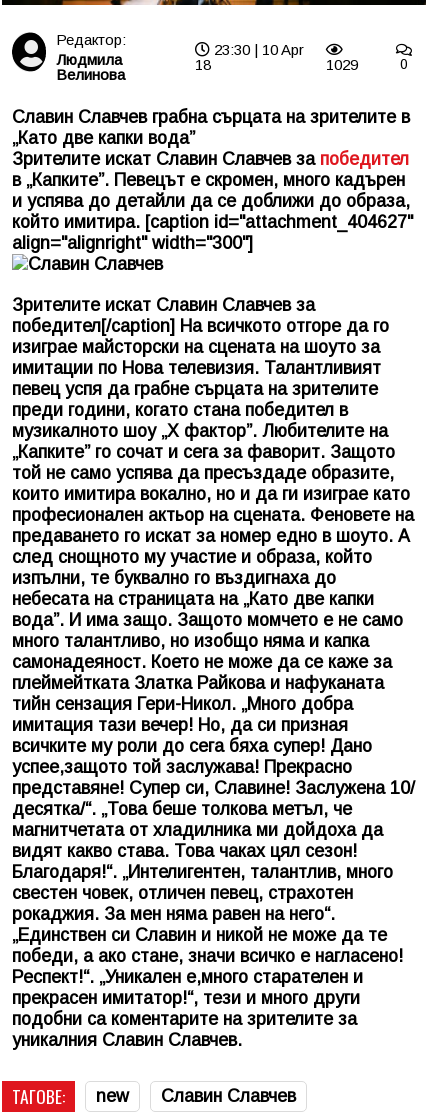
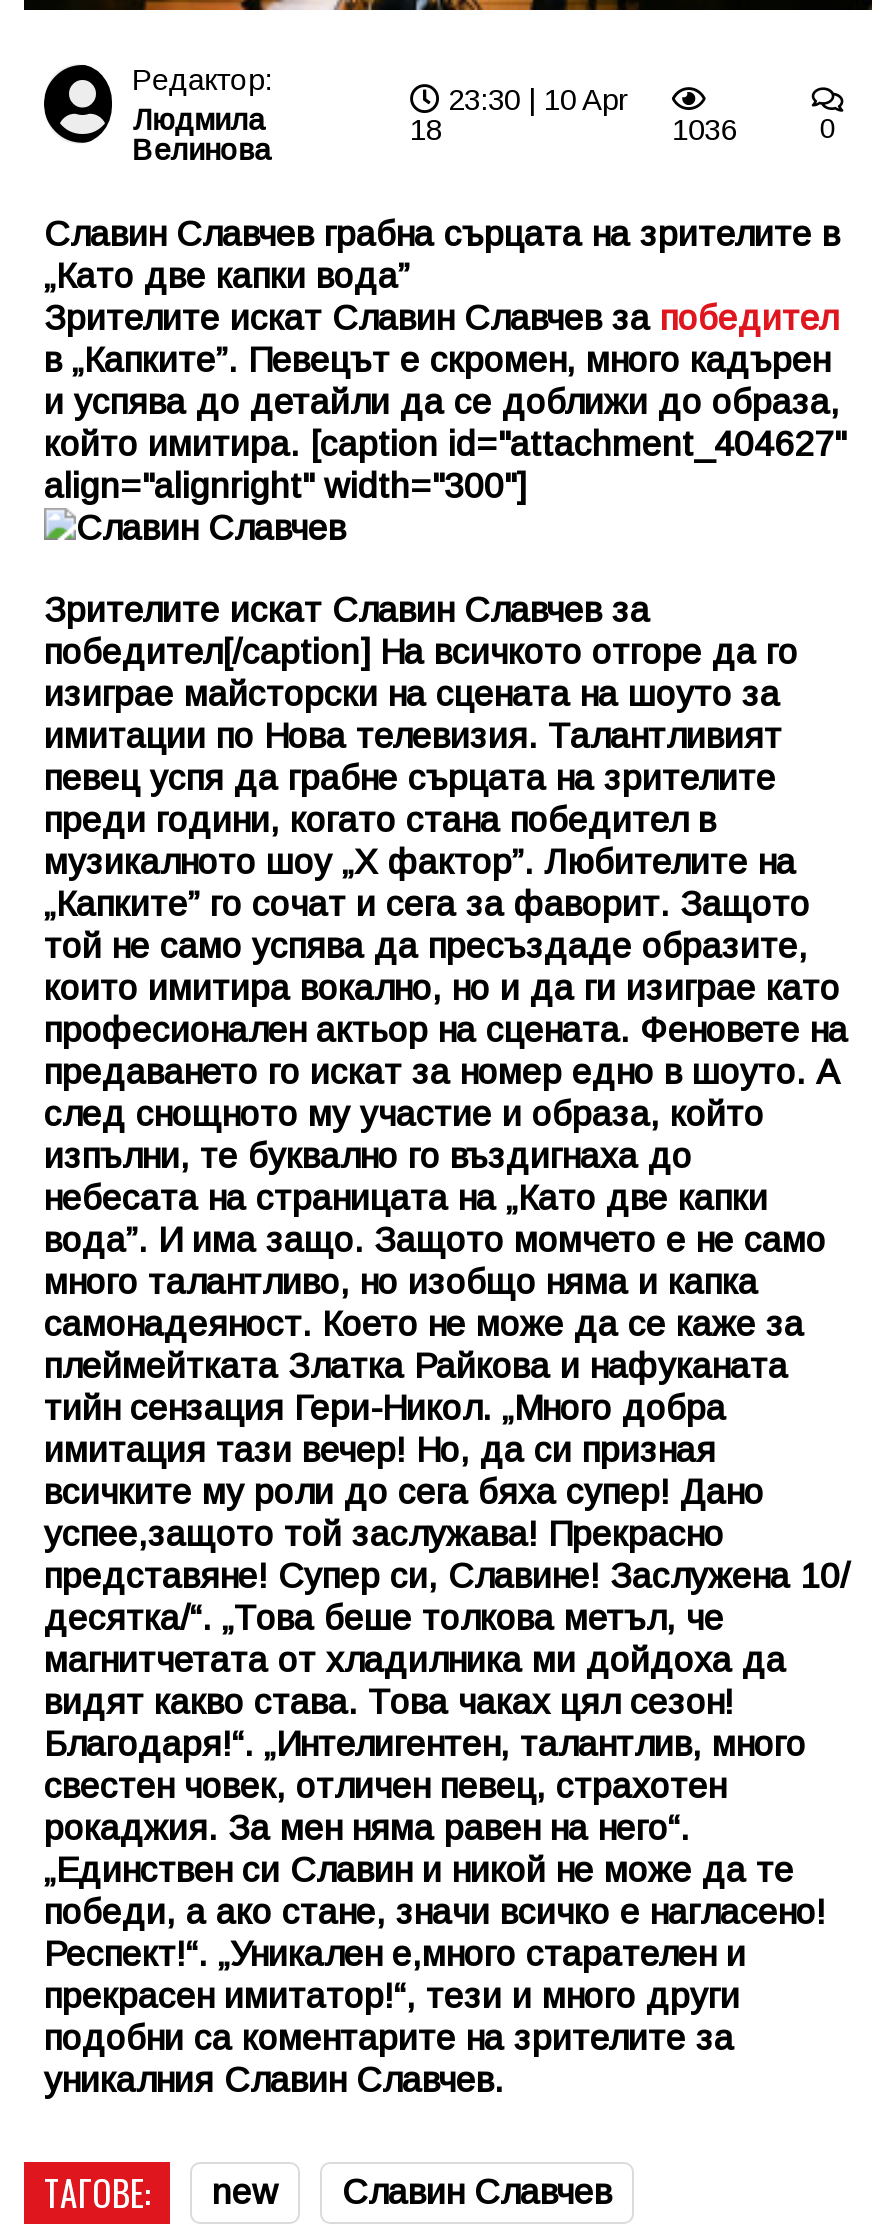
[326,55,358,72] 1029 -> [672,111,736,145] 1036

